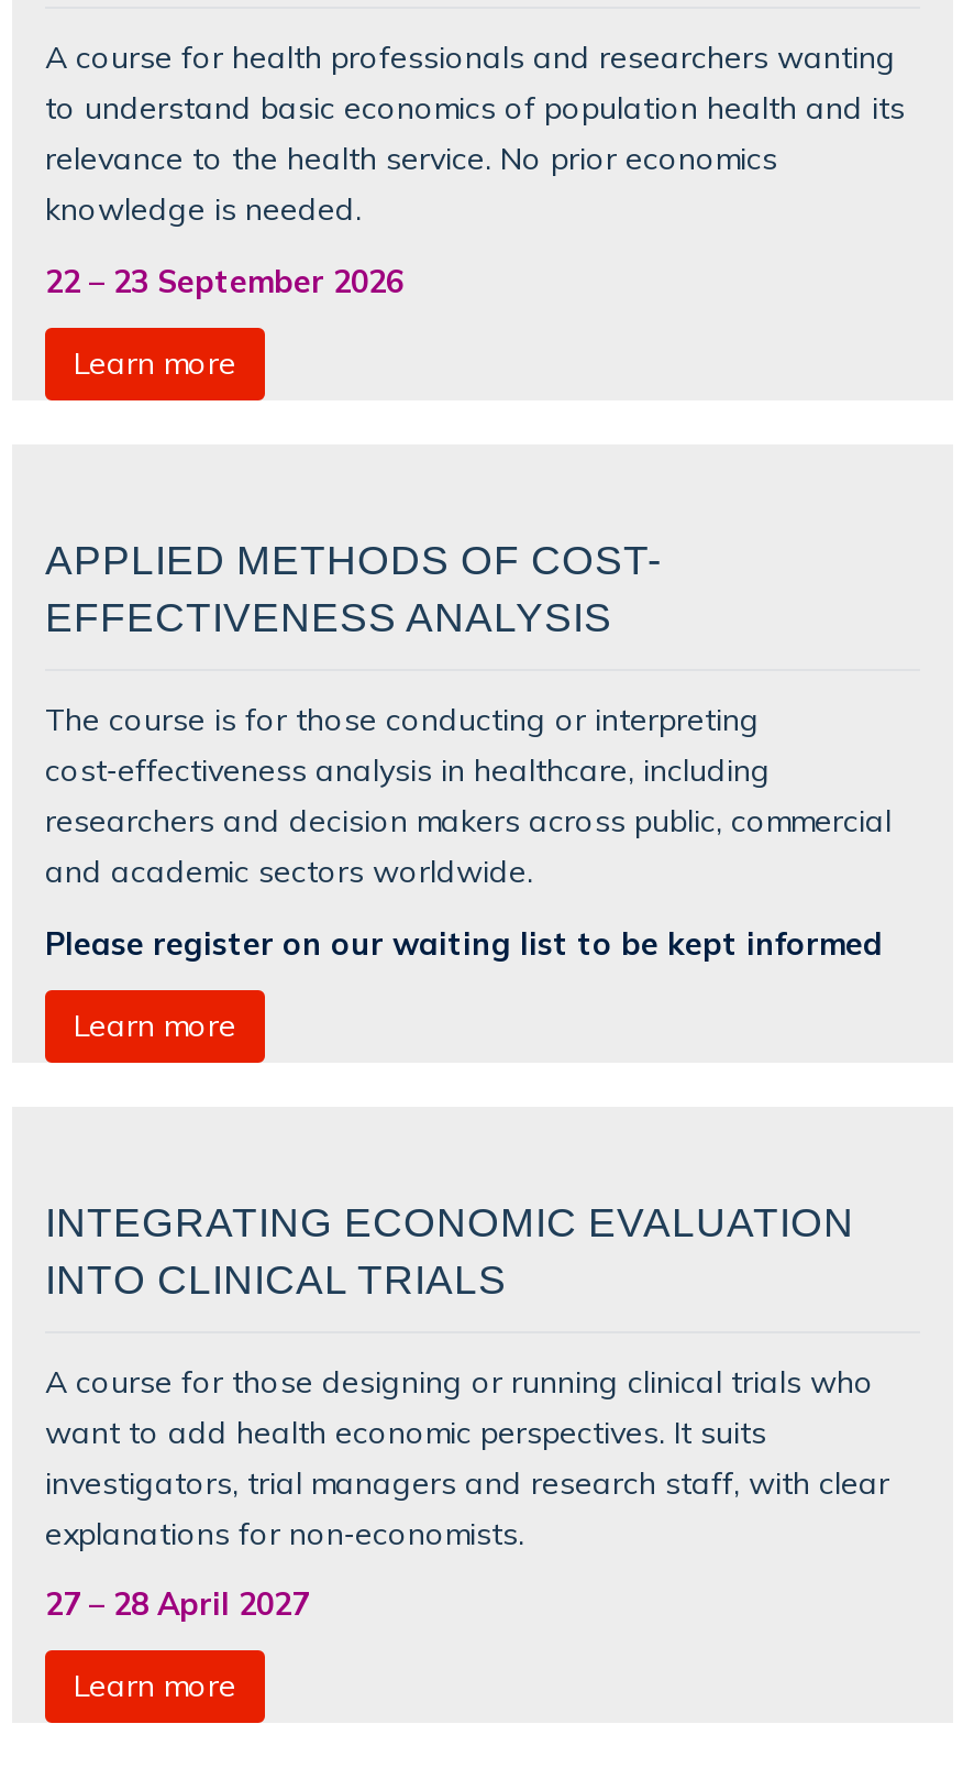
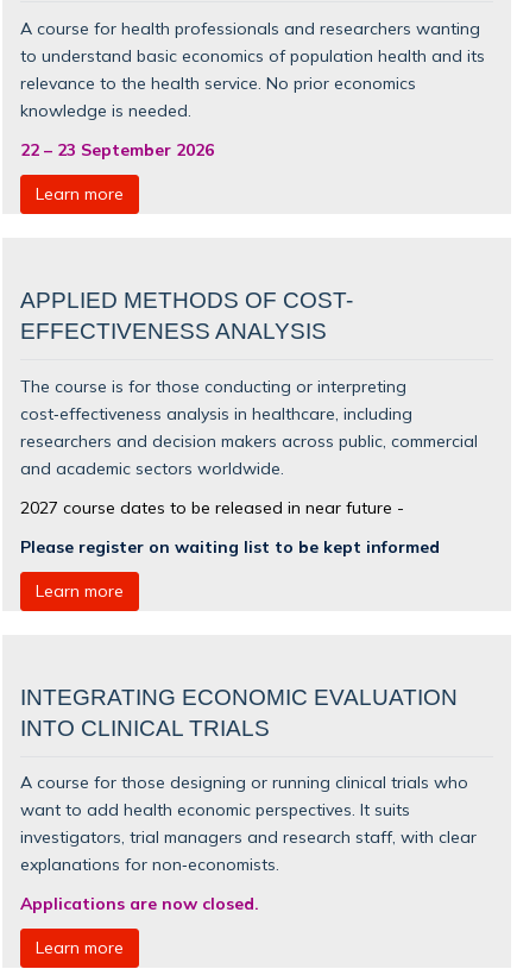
[45,923,883,960] Please register on our waiting list to be kept informed -> [20,496,440,556] 2027 course dates to be released in near future - | Please register on waiting list to be kept informed
[45,1585,309,1623] 27 – 28 April 2027 -> [20,894,259,914] Applications are now closed.

